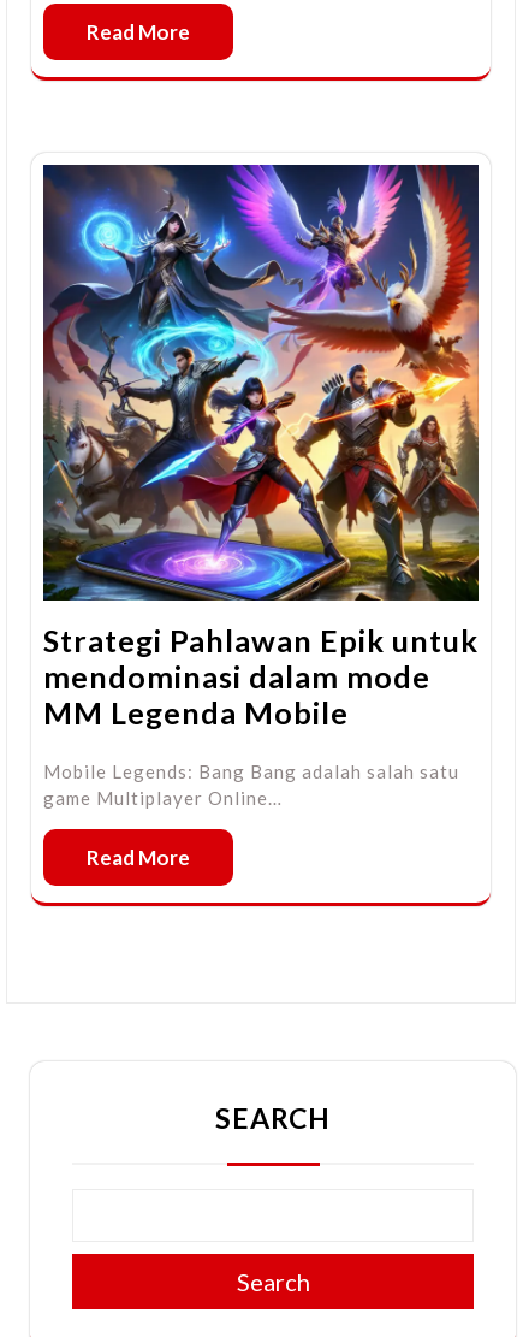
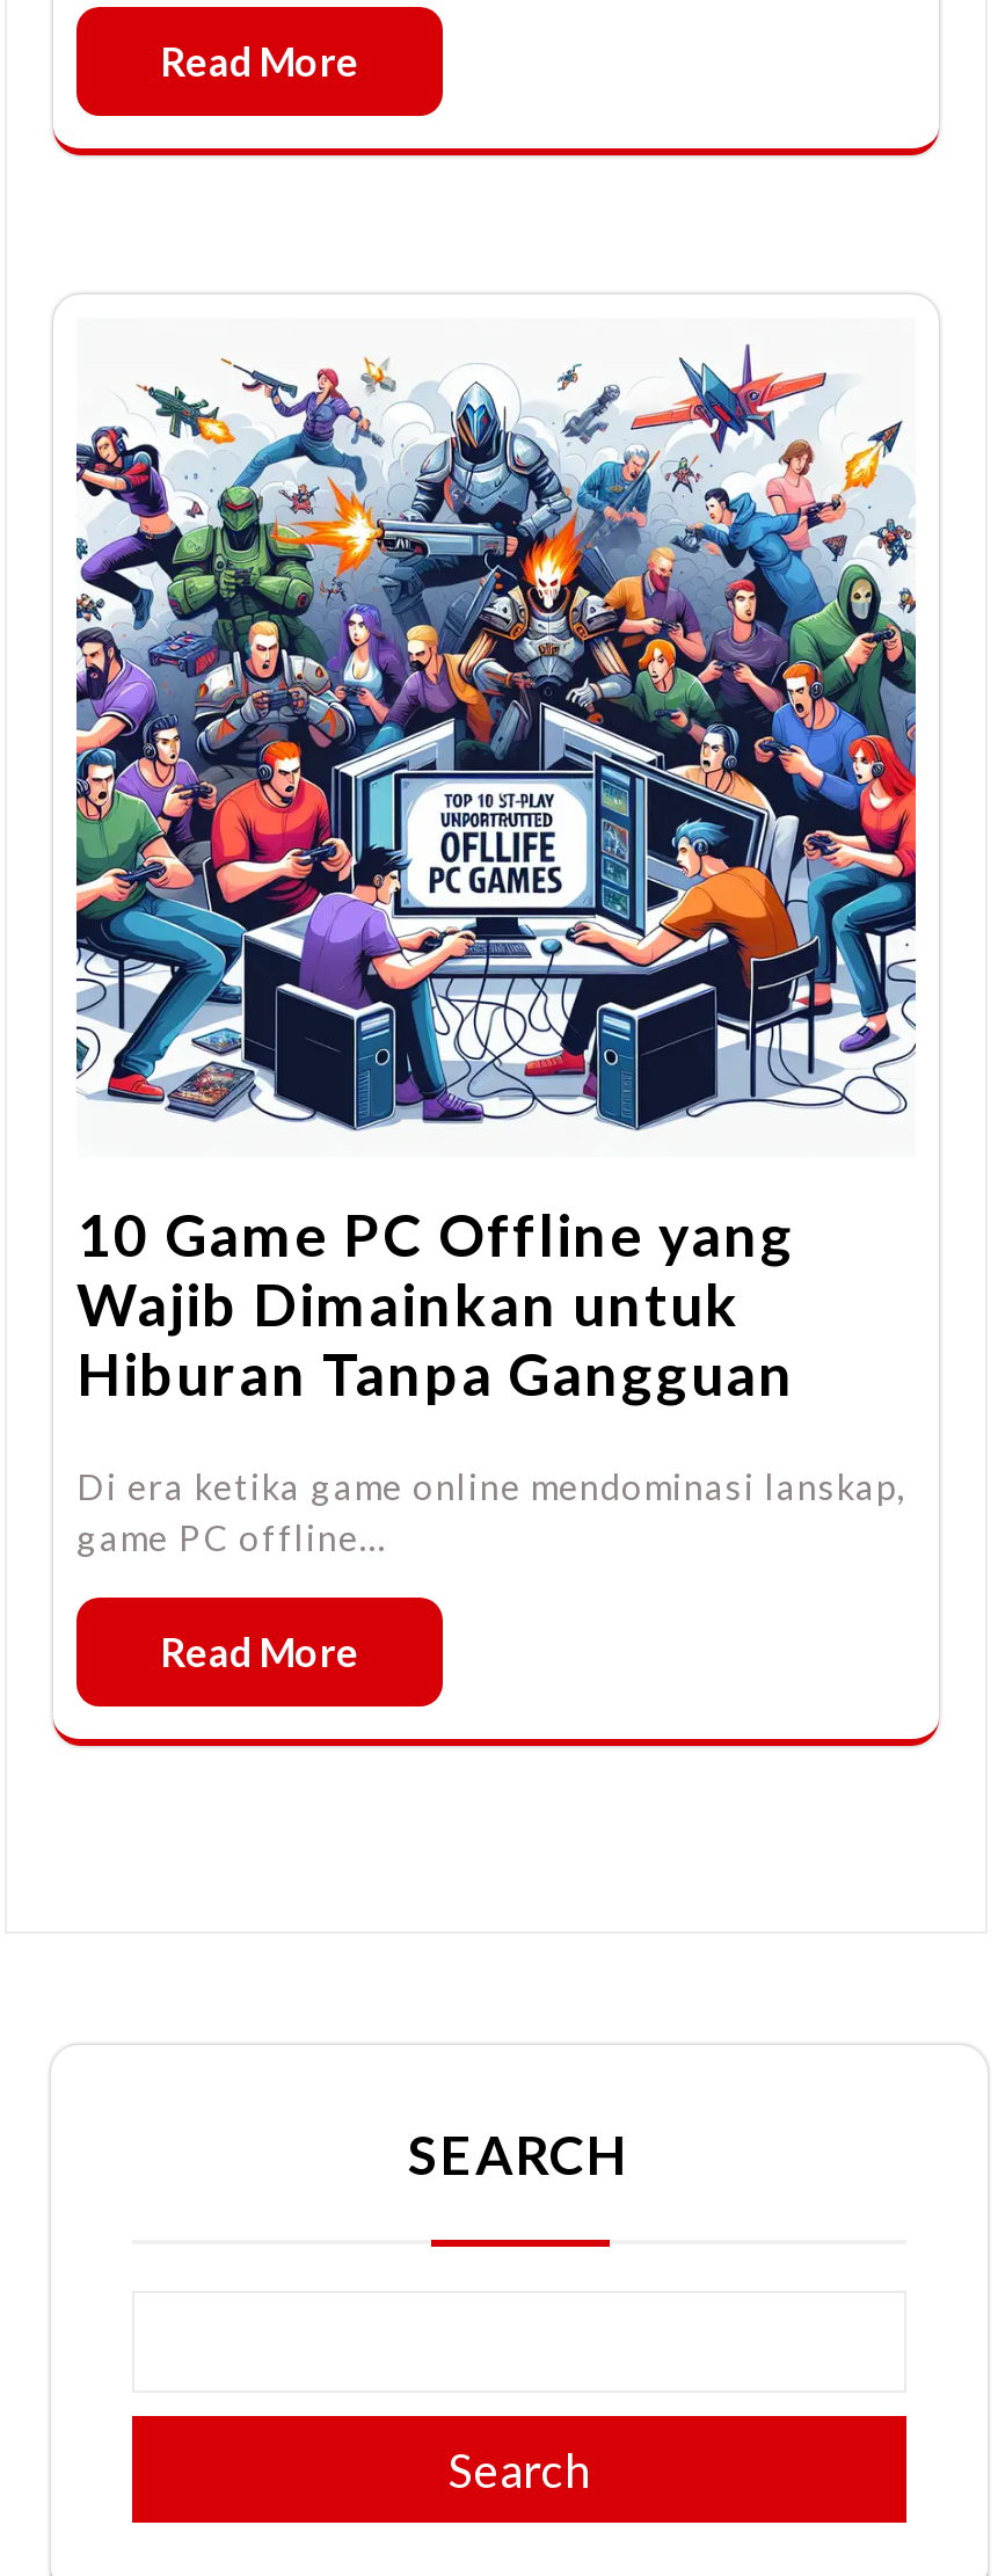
[42,164,480,730] [image] | Strategi Pahlawan Epik untuk | mendominasi dalam mode | MM Legenda Mobile -> [74,318,918,1407] [image] | 10 Game PC Offline yang | Wajib Dimainkan untuk | Hiburan Tanpa Gangguan
[43,760,459,809] Mobile Legends: Bang Bang adalah salah satu | game Multiplayer Online… -> [77,1465,906,1558] Di era ketika game online mendominasi lanskap, | game PC offline…

